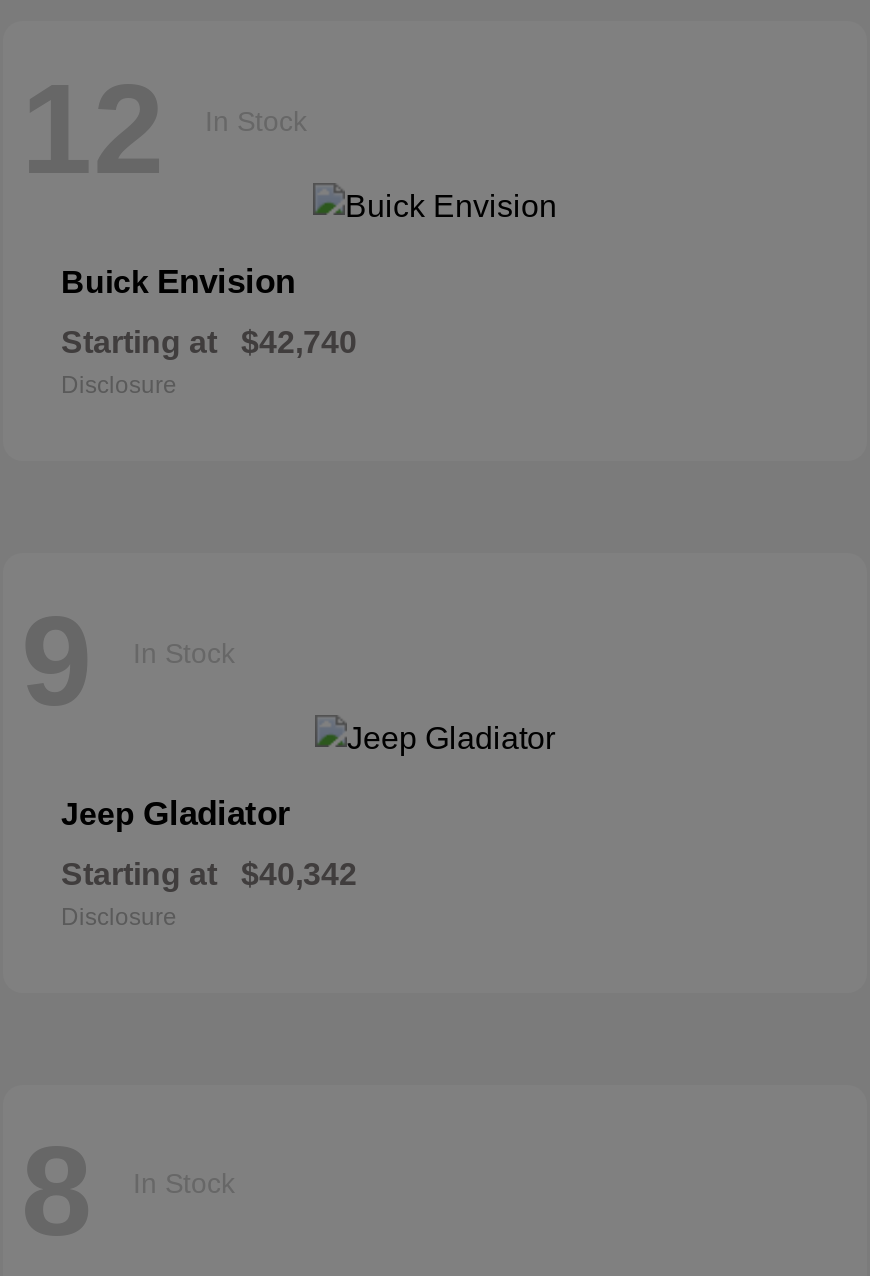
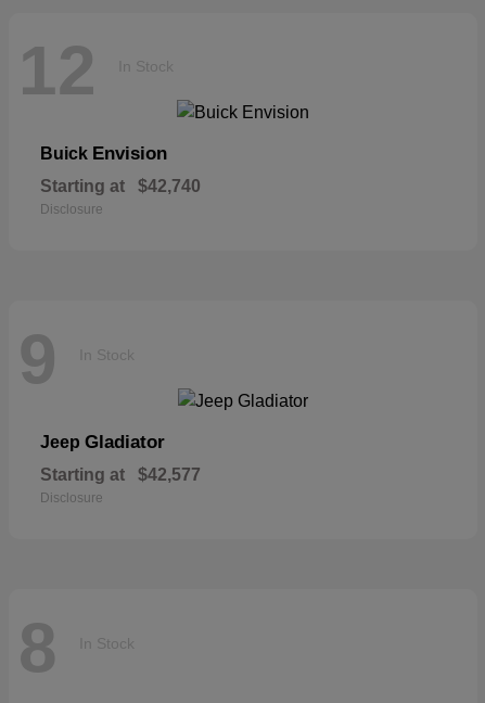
[61,857,357,891] Starting at $40,342 -> [40,466,201,484] Starting at $42,577

